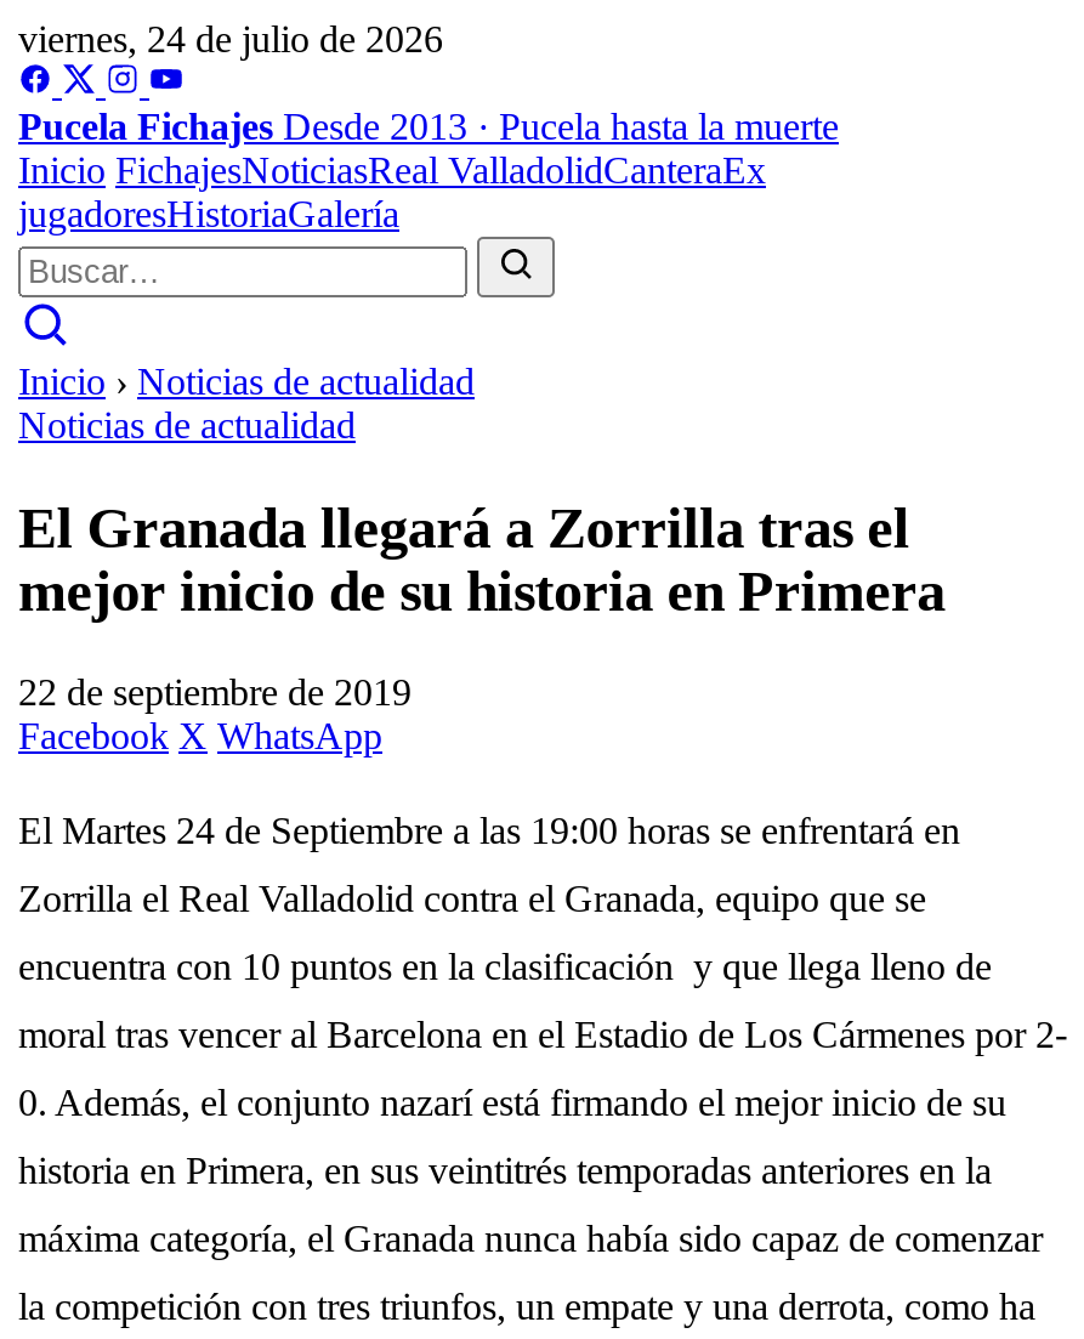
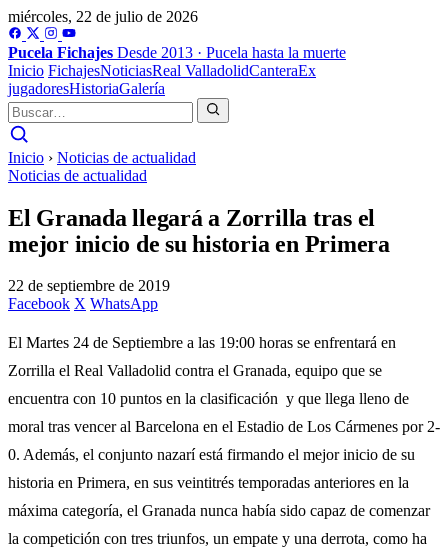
[18,18,443,59] viernes, 24 de julio de 2026 -> [8,8,198,25] miércoles, 22 de julio de 2026

